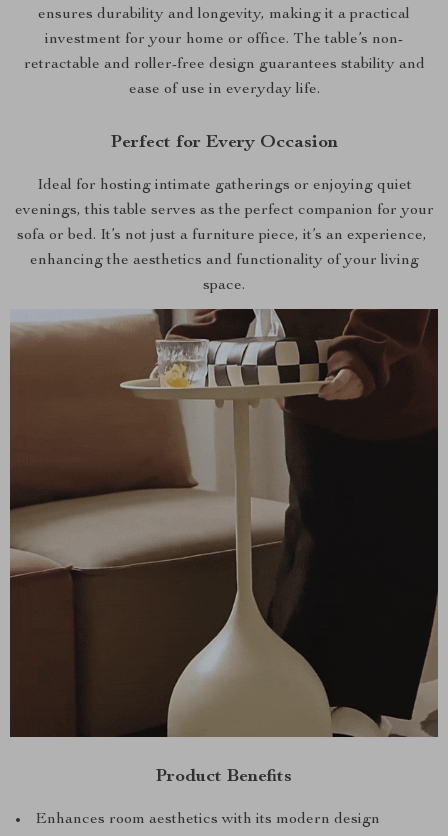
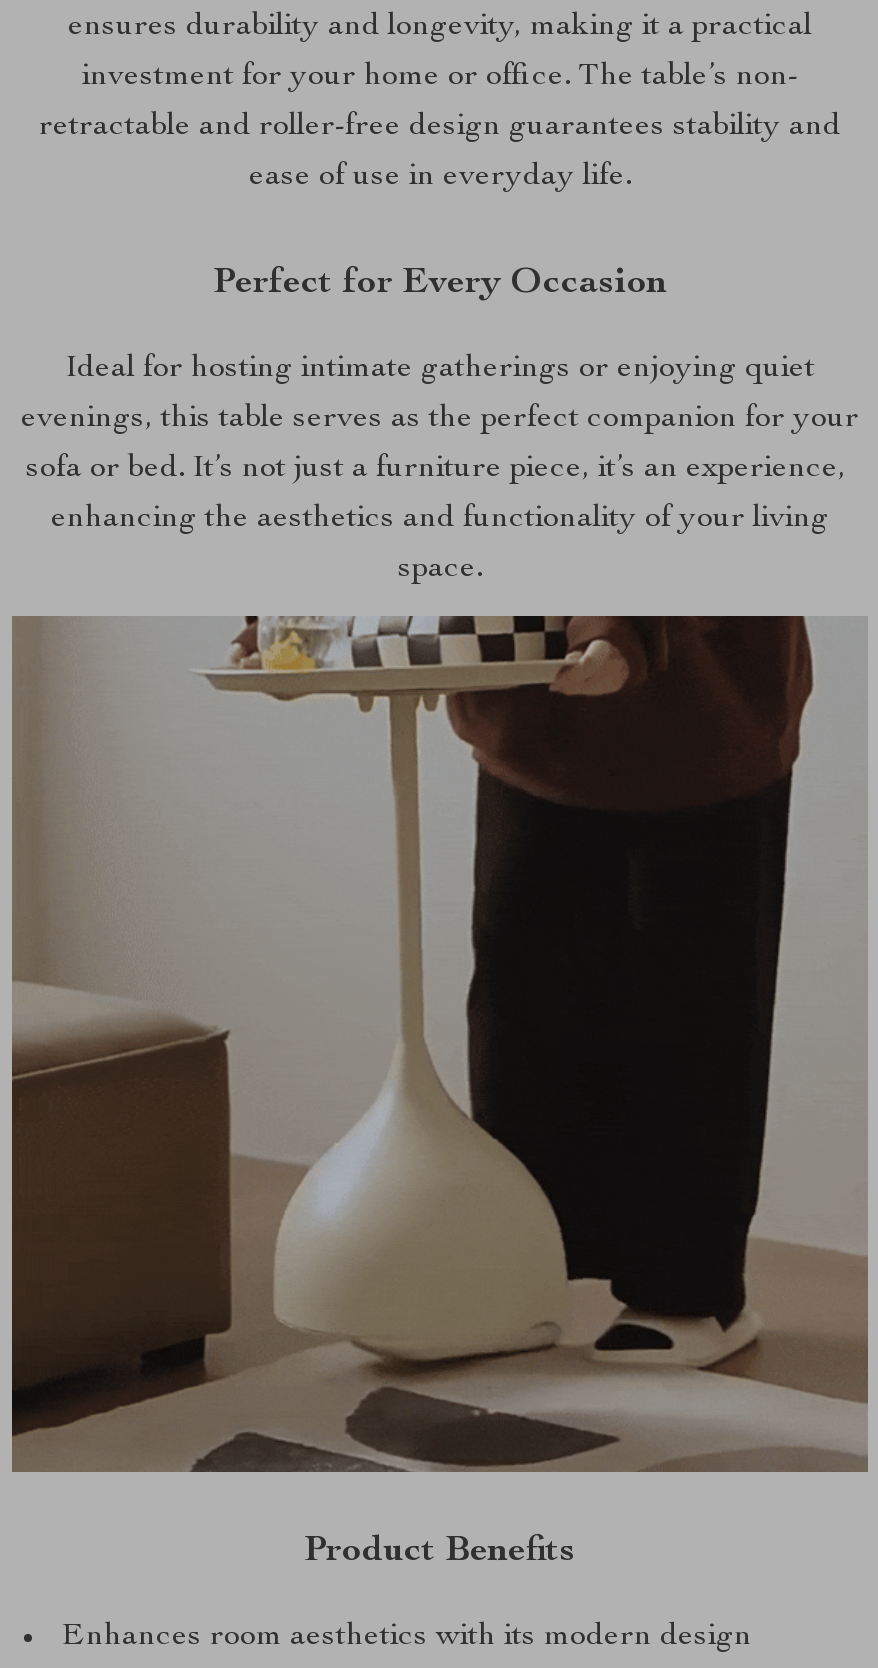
[9,308,439,738] [image] -> [10,614,868,1474] [image]

